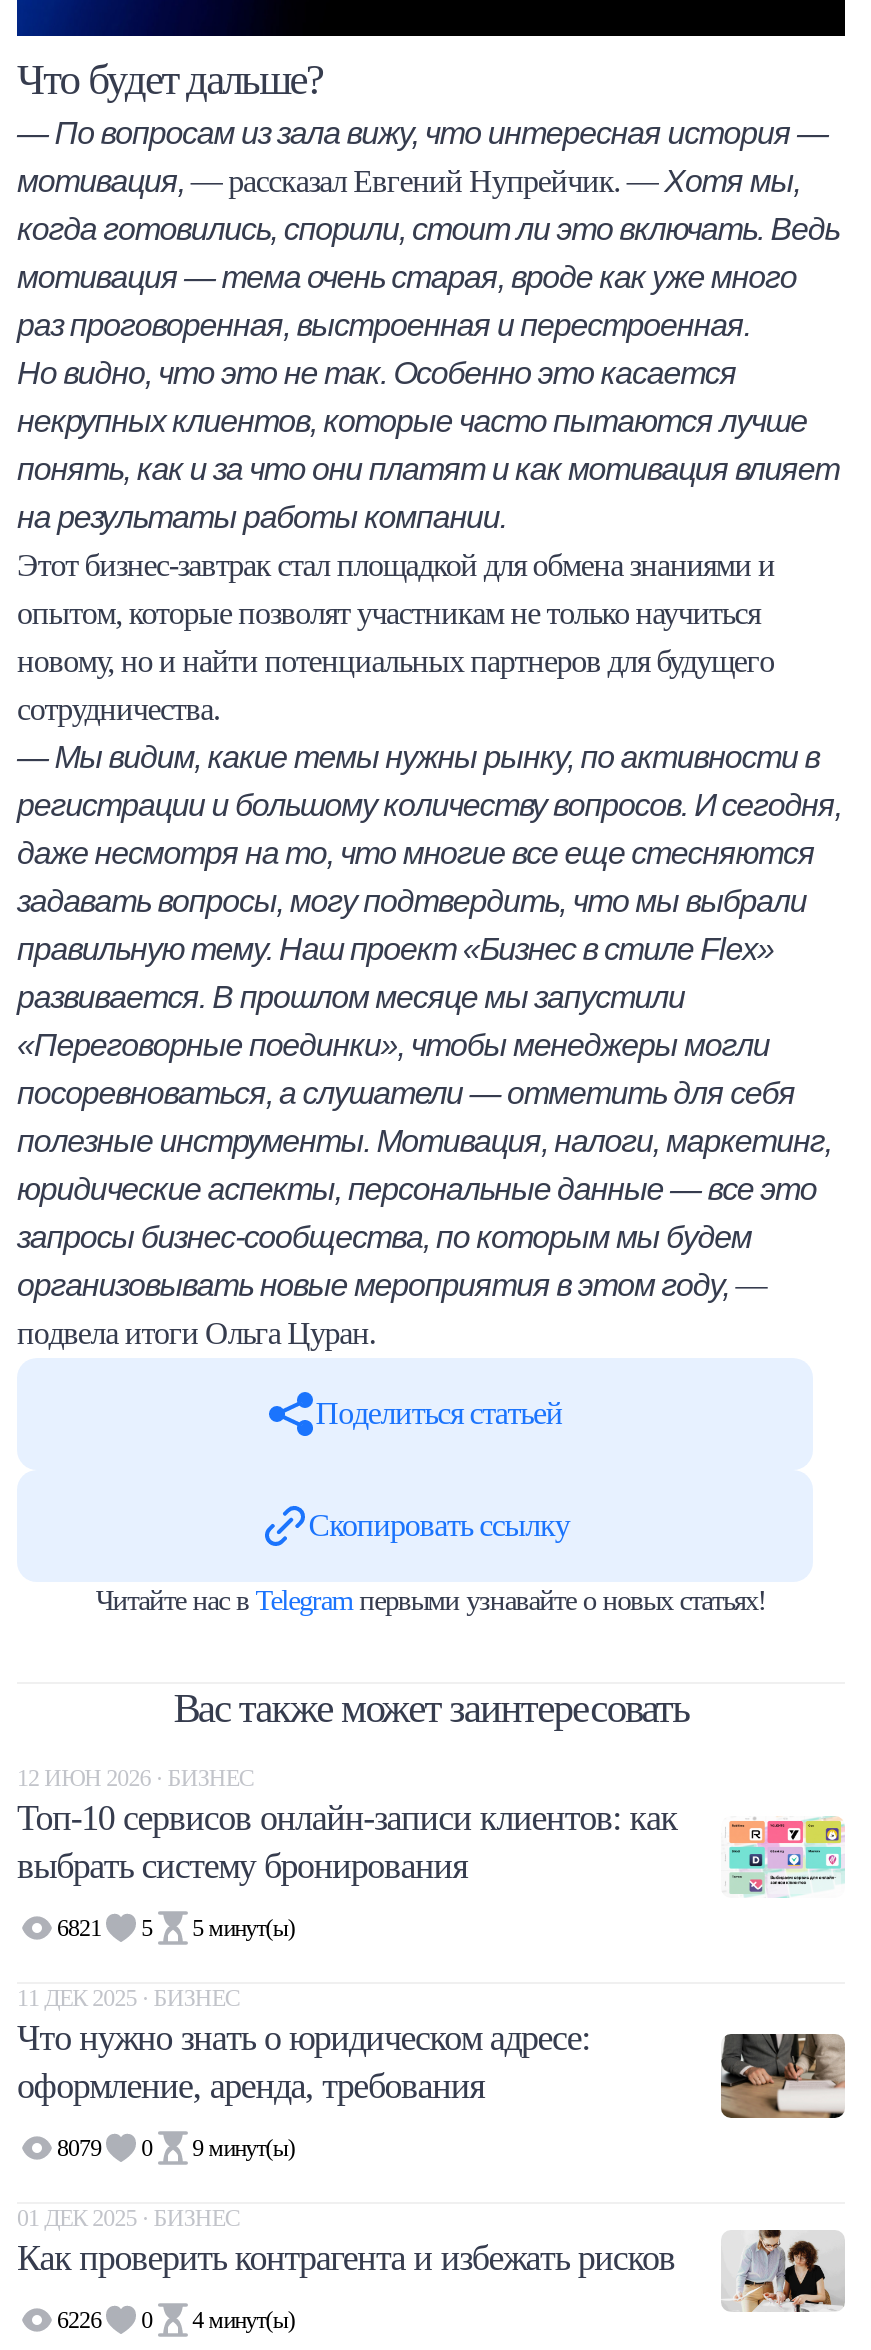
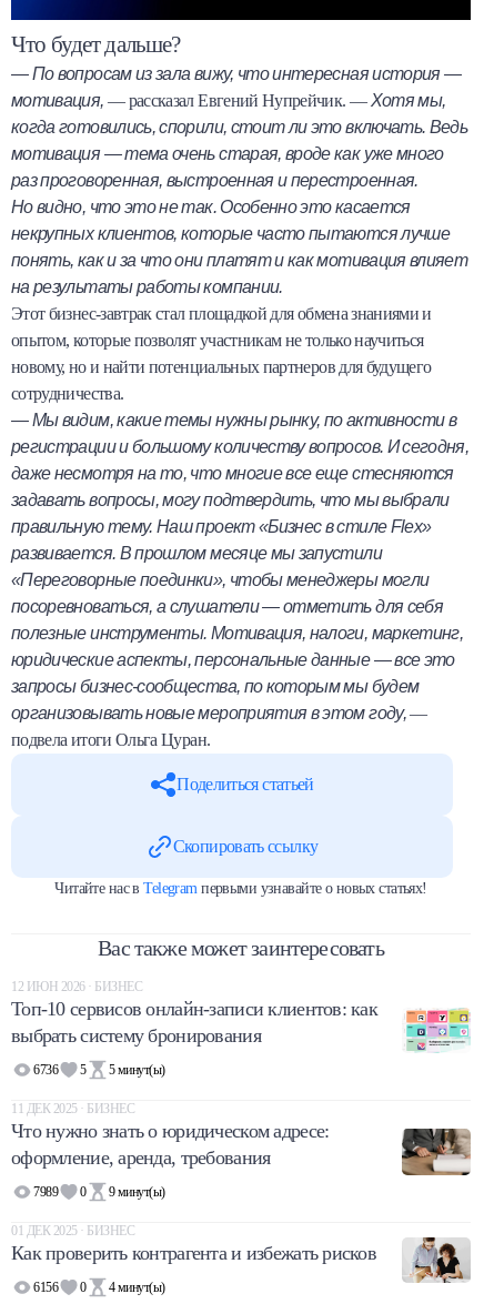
[57,1915,295,1943] 6821 5 5 минут(ы) -> [33,1062,165,1078] 6736 5 5 минут(ы)
[57,2134,295,2162] 8079 0 9 минут(ы) -> [33,1184,165,1200] 7989 0 9 минут(ы)
[57,2305,295,2333] 6226 0 4 минут(ы) -> [33,1279,165,1295] 6156 0 4 минут(ы)

